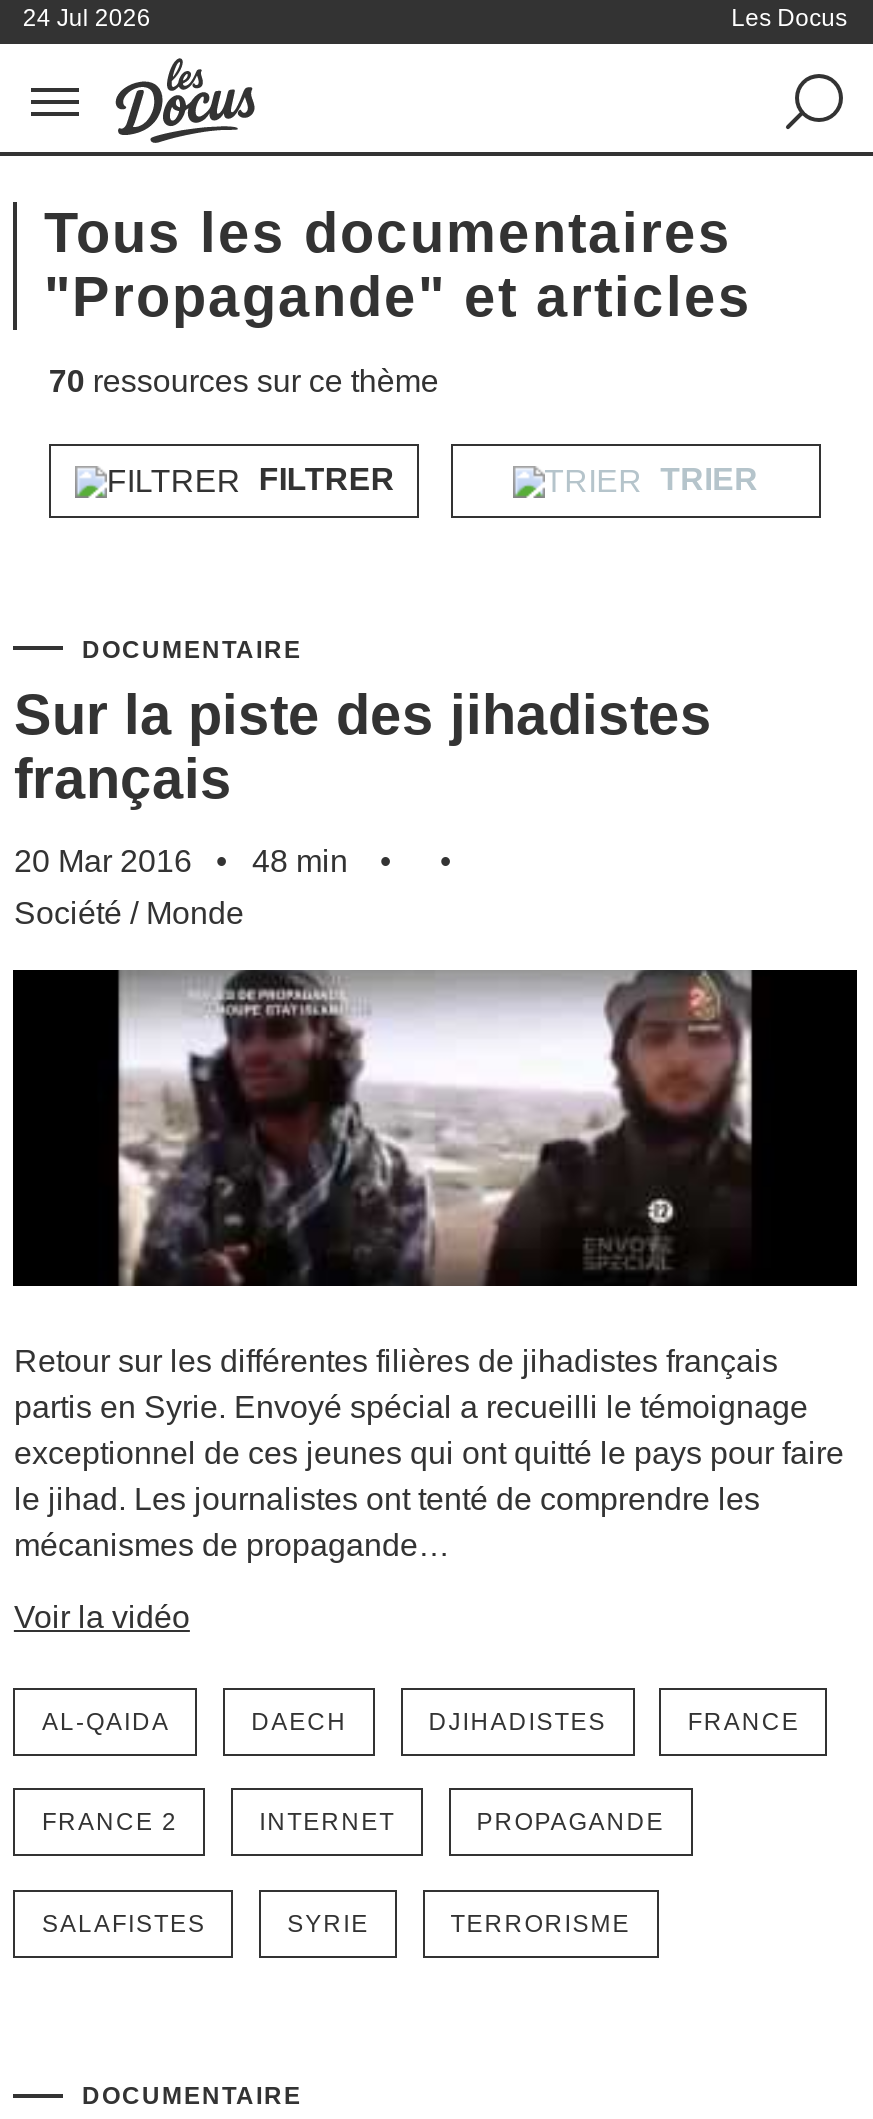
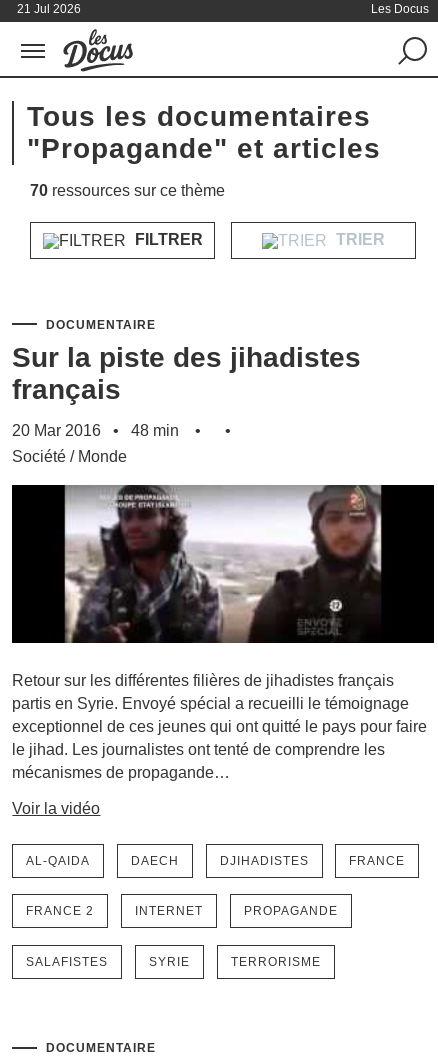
[23,4,151,32] 24 Jul 2026 -> [17,2,81,16] 21 Jul 2026

